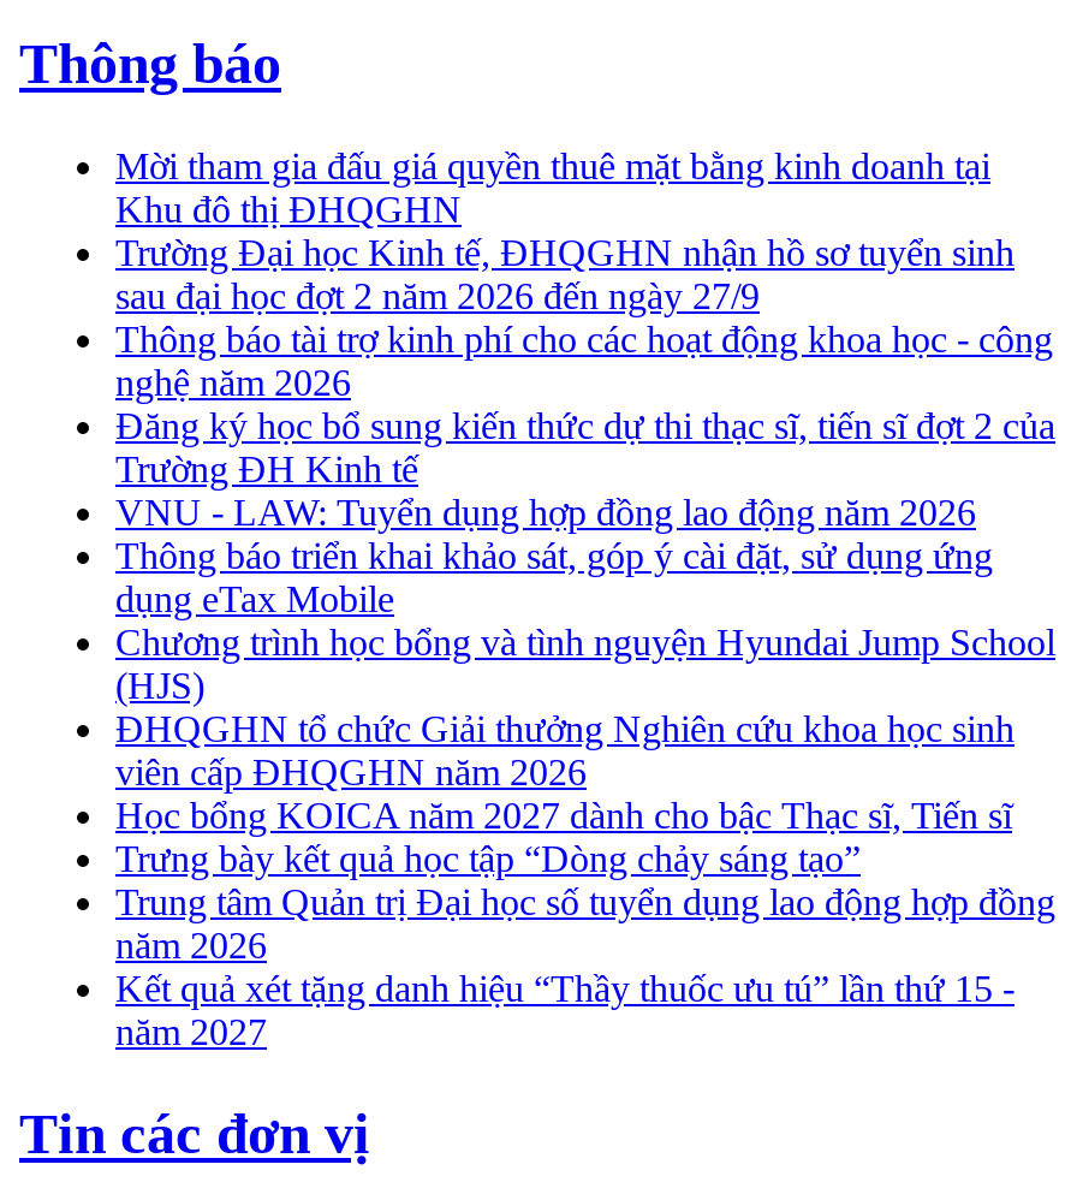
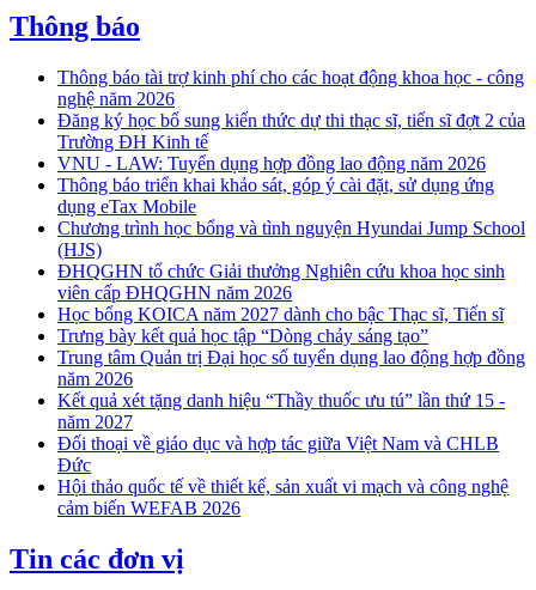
[115,146,1014,317] Mời tham gia đấu giá quyền thuê mặt bằng kinh doanh tại | Khu đô thị ĐHQGHN | Trường Đại học Kinh tế, ĐHQGHN nhận hồ sơ tuyển sinh | sau đại học đợt 2 năm 2026 đến ngày 27/9 -> none
moved [115,319,1055,1053] -> [57,67,525,432]: Thông báo tài trợ kinh phí cho các hoạt động khoa học - công | nghệ năm 2026 | Đăng ký học bổ sung kiến thức dự thi thạc sĩ, tiến sĩ đợt 2 của | ... | Kết quả xét tặng danh hiệu “Thầy thuốc ưu tú” lần thứ 15 - | năm 2027
none -> [57,433,508,518] Đối thoại về giáo dục và hợp tác giữa Việt Nam và CHLB | Đức | Hội thảo quốc tế về thiết kế, sản xuất vi mạch và công nghệ | cảm biến WEFAB 2026

